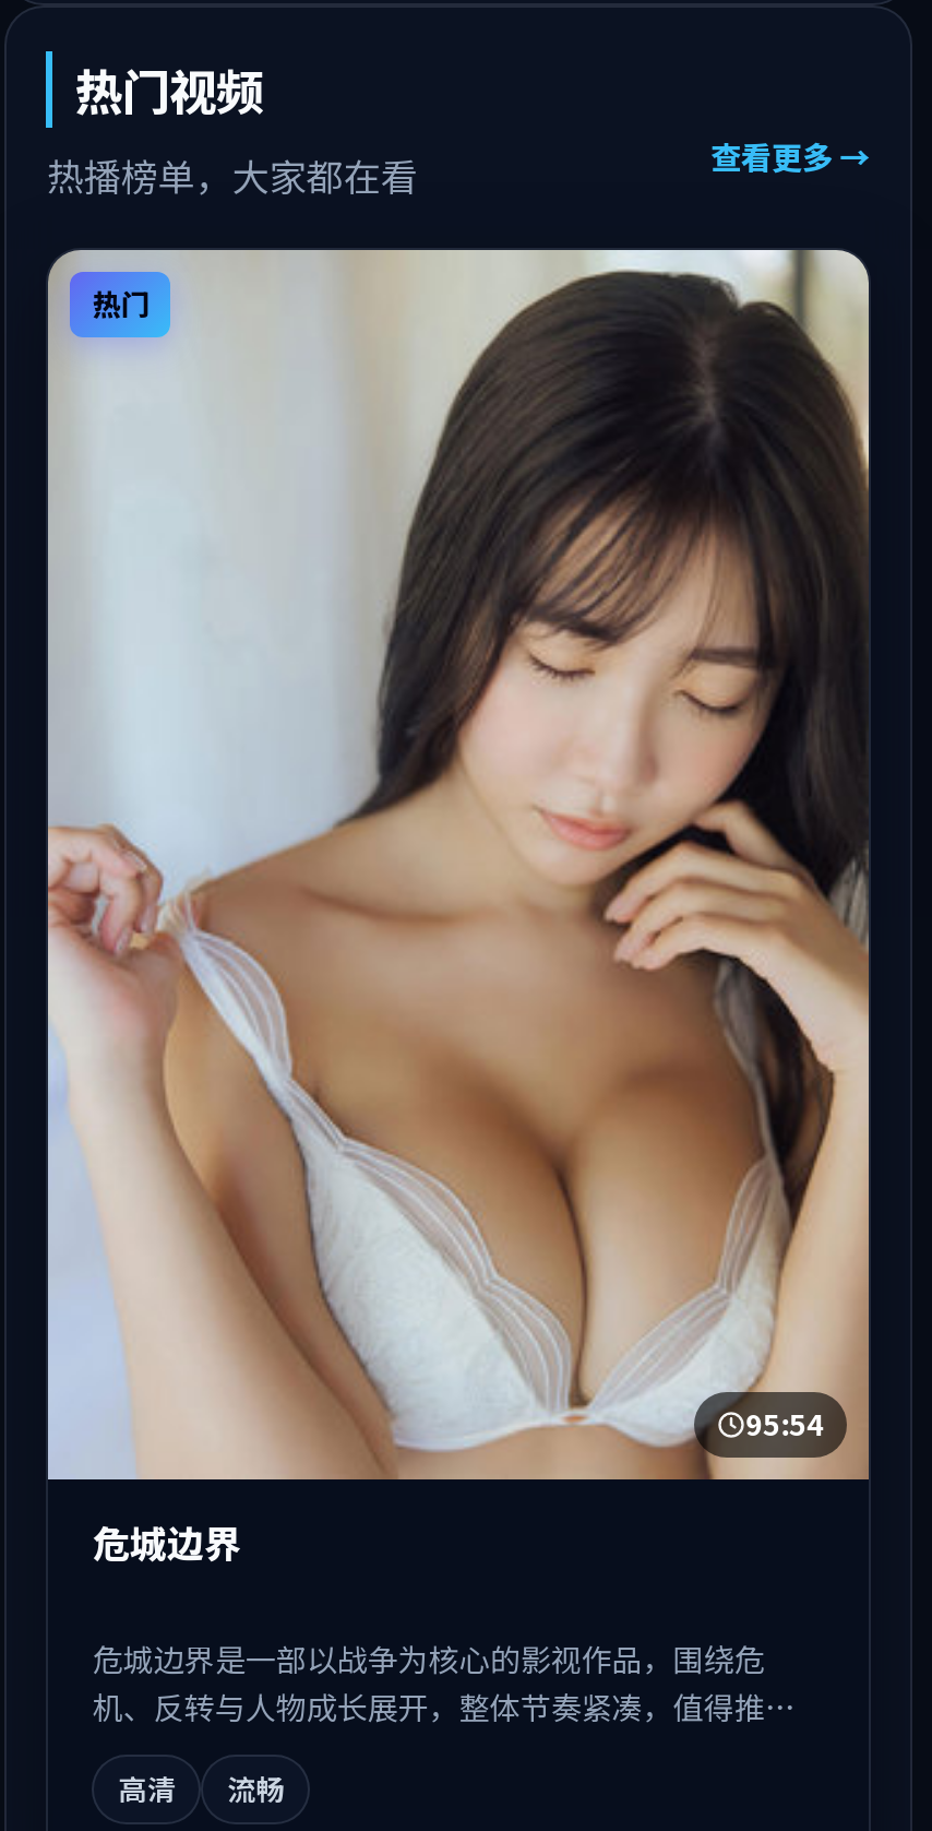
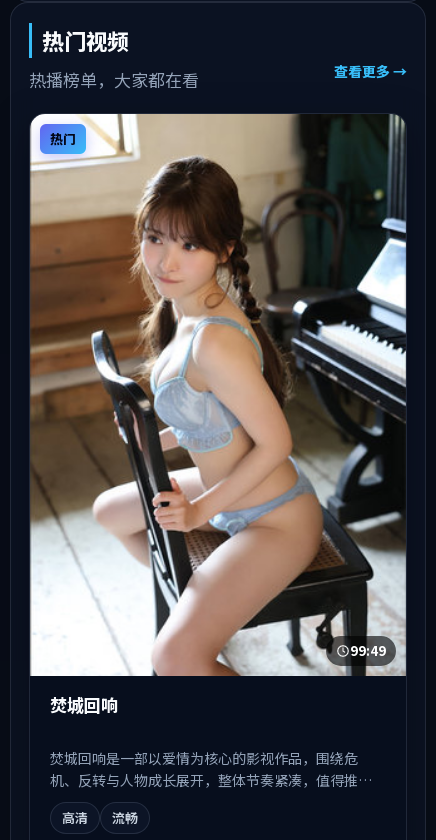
[46,247,871,1483] [image] | 95:54 -> [30,113,407,677] [image] | 99:49
[93,1514,241,1568] 危城边界 -> [50,692,118,717] 焚城回响
[93,1636,765,1680] 危城边界是一部以战争为核心的影视作品，围绕危 -> [50,748,358,768] 焚城回响是一部以爱情为核心的影视作品，围绕危

